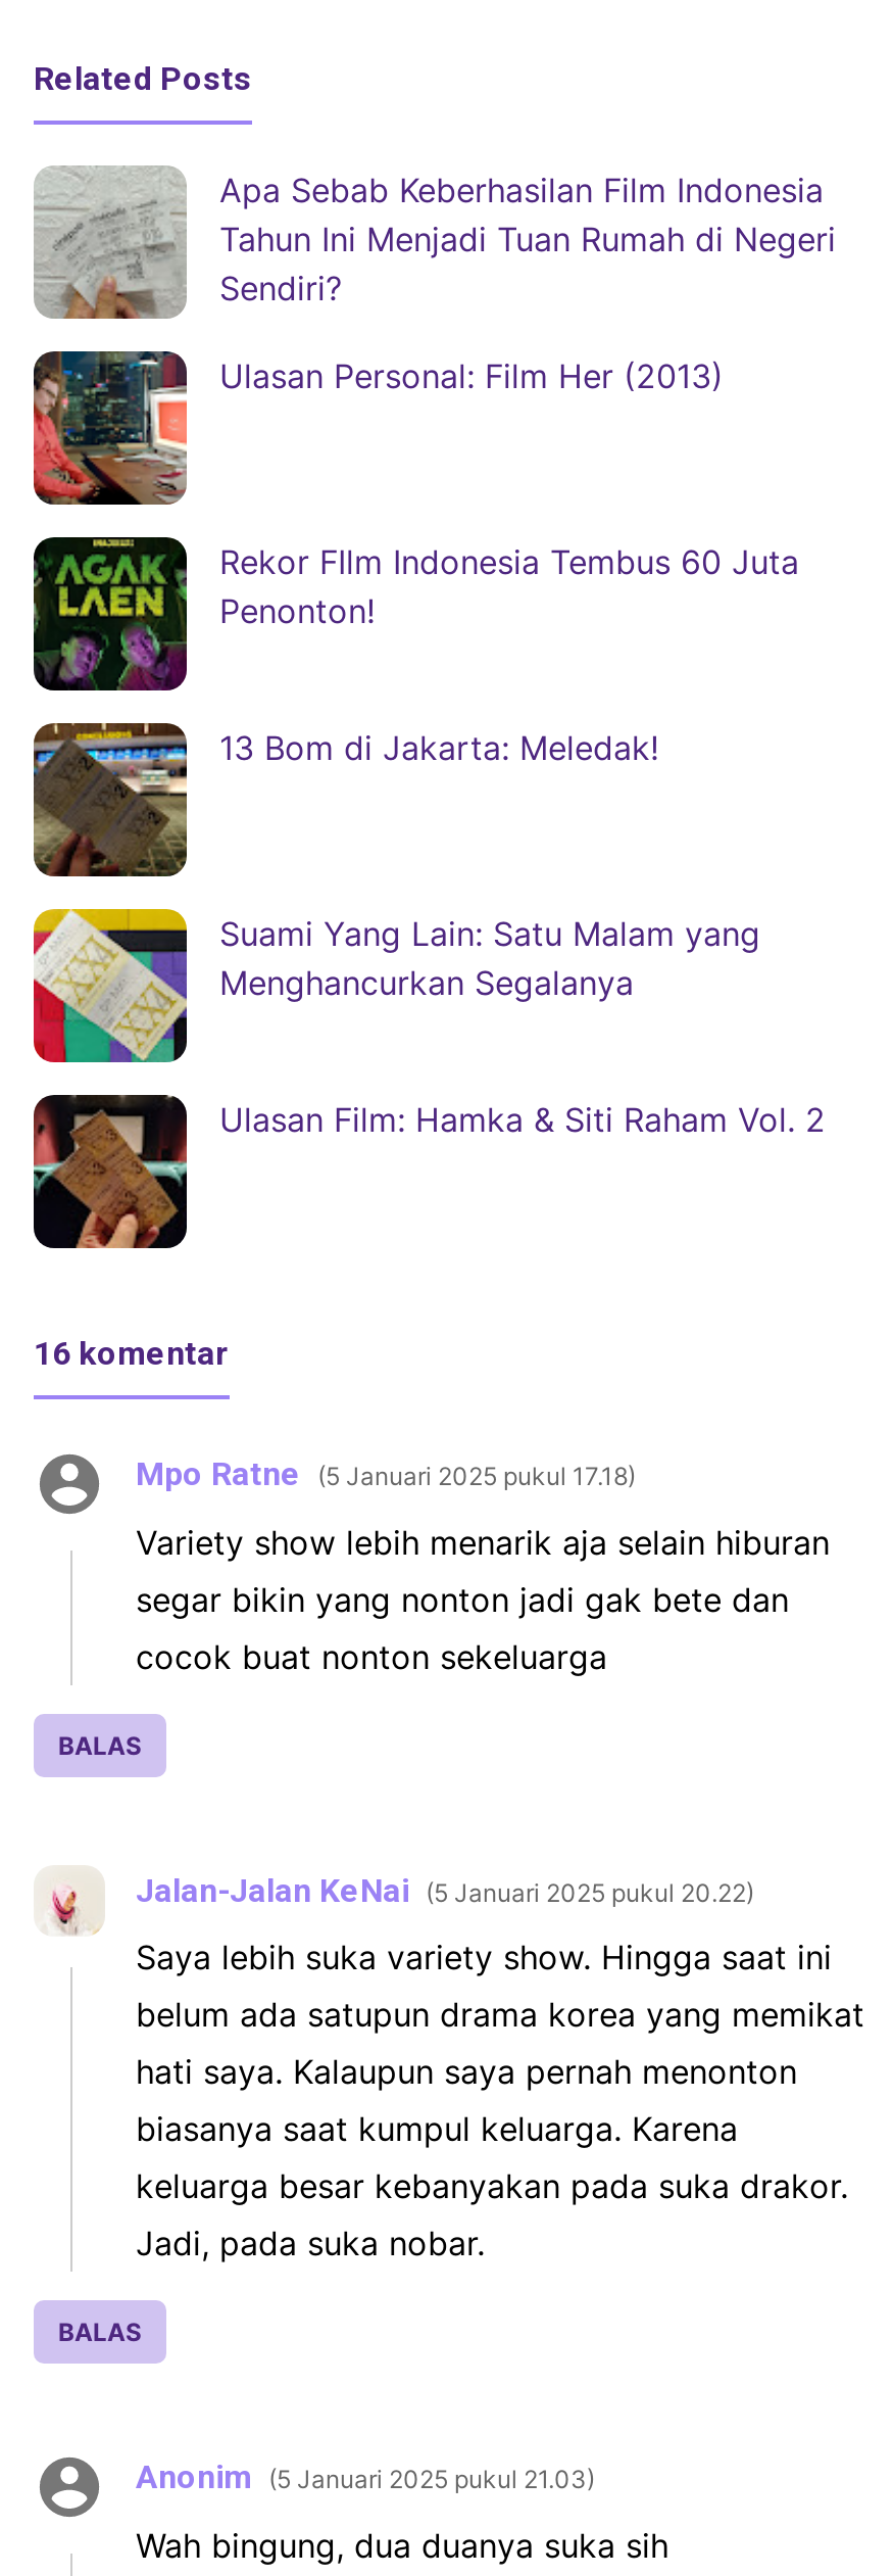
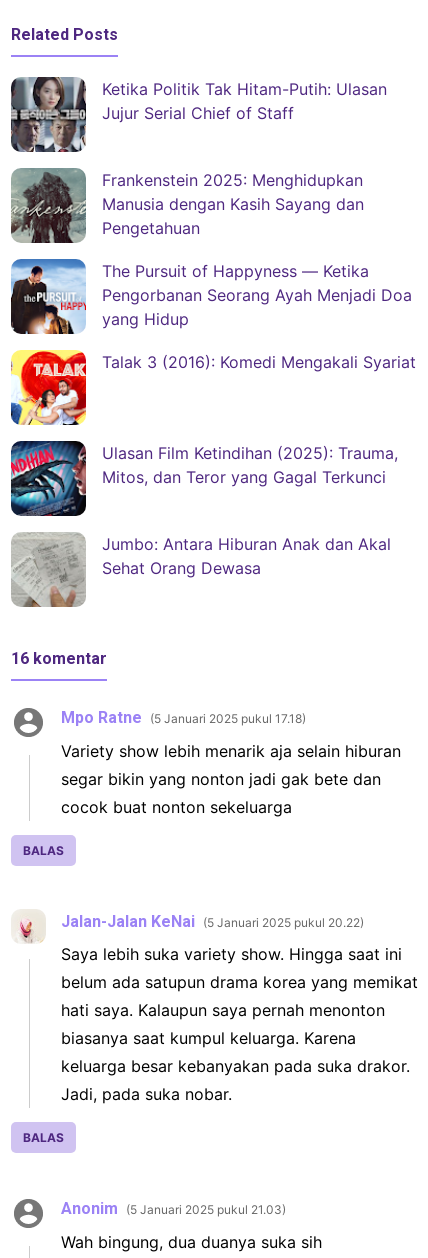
[34,165,836,321] [image] | Apa Sebab Keberhasilan Film Indonesia | Tahun Ini Menjadi Tuan Rumah di Negeri | Sendiri? -> [10,76,387,153] [image] | Ketika Politik Tak Hitam-Putih: Ulasan | Jujur Serial Chief of Staff
[32,351,724,505] [image] | Ulasan Personal: Film Her (2013) -> [10,168,364,244] [image] | Frankenstein 2025: Menghidupkan | Manusia dengan Kasih Sayang dan | Pengetahuan
[32,535,799,693] [image] | Rekor FIlm Indonesia Tembus 60 Juta | Penonton! -> [11,258,412,335] [image] | The Pursuit of Happyness — Ketika | Pengorbanan Seorang Ayah Menjadi Doa | yang Hidup
[32,721,658,878] [image] | 13 Bom di Jakarta: Meledak! -> [10,349,416,426] [image] | Talak 3 (2016): Komedi Mengakali Syariat
[32,907,760,1064] [image] | Suami Yang Lain: Satu Malam yang | Menghancurkan Segalanya -> [10,440,398,517] [image] | Ulasan Film Ketindihan (2025): Trauma, | Mitos, dan Teror yang Gagal Terkunci
[34,1093,826,1250] [image] | Ulasan Film: Hamka & Siti Raham Vol. 2 -> [11,532,391,608] [image] | Jumbo: Antara Hiburan Anak dan Akal | Sehat Orang Dewasa

